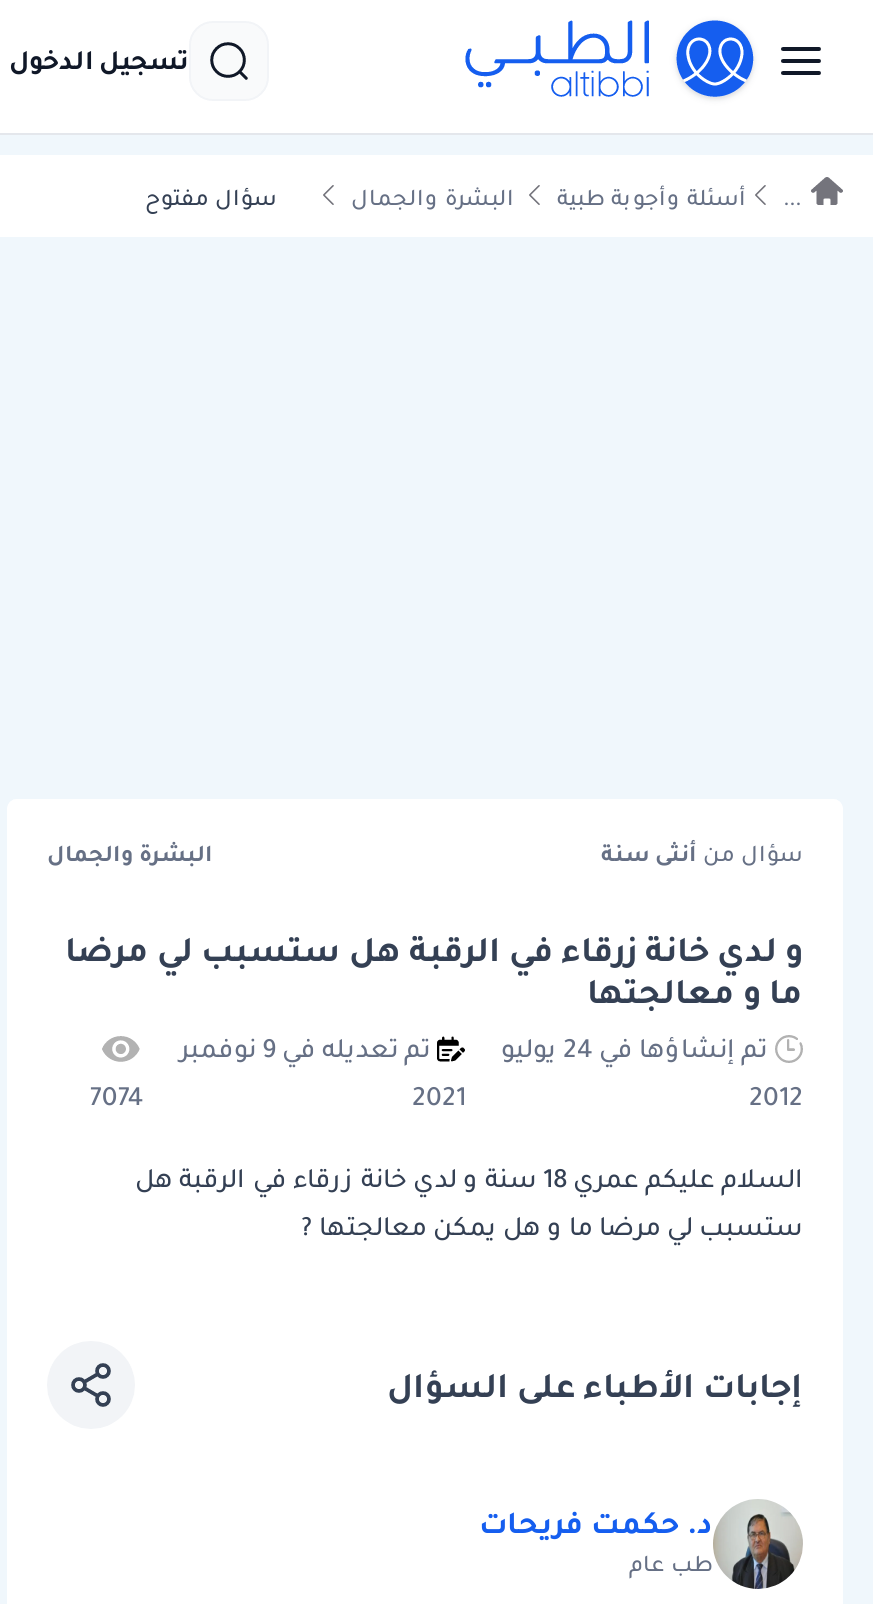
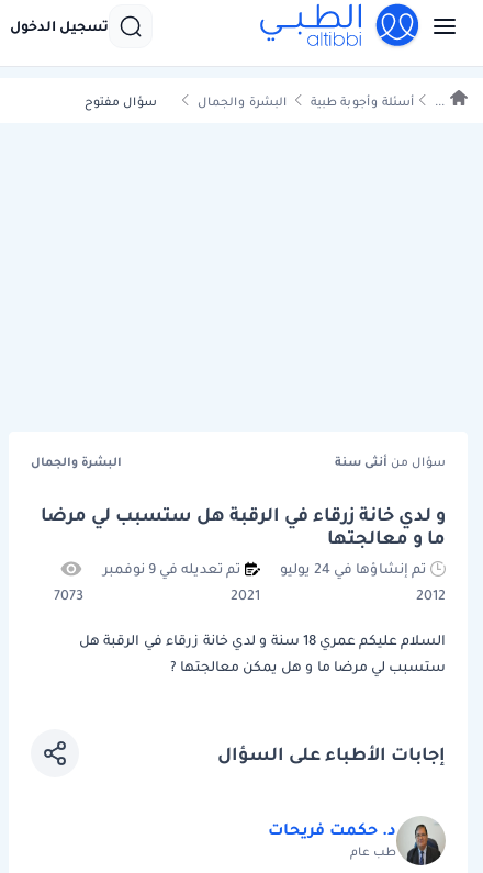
[90,1077,144,1115] 7074 -> [54,584,84,605] 7073

